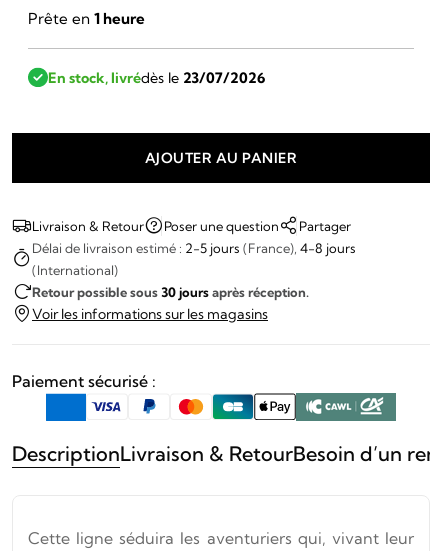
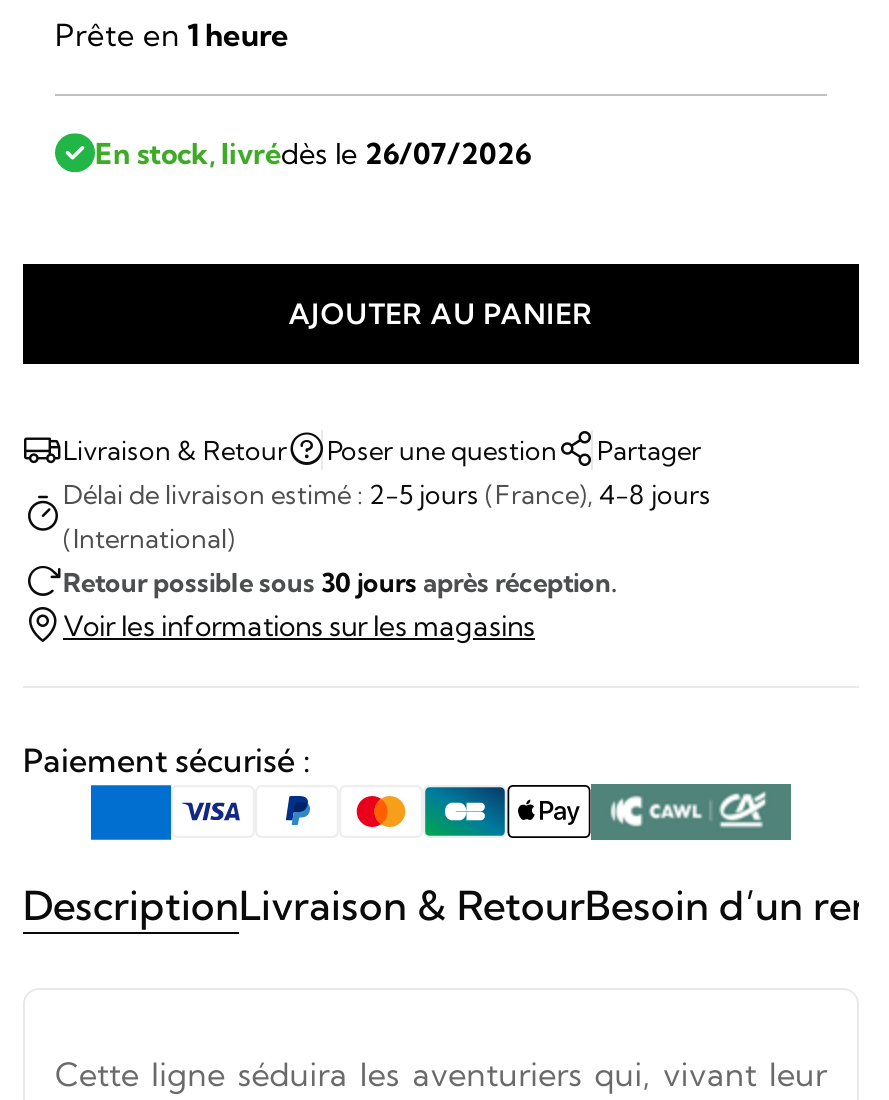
[48,69,265,87] En stock, livrédès le 23/07/2026 -> [95,136,531,172] En stock, livrédès le 26/07/2026

